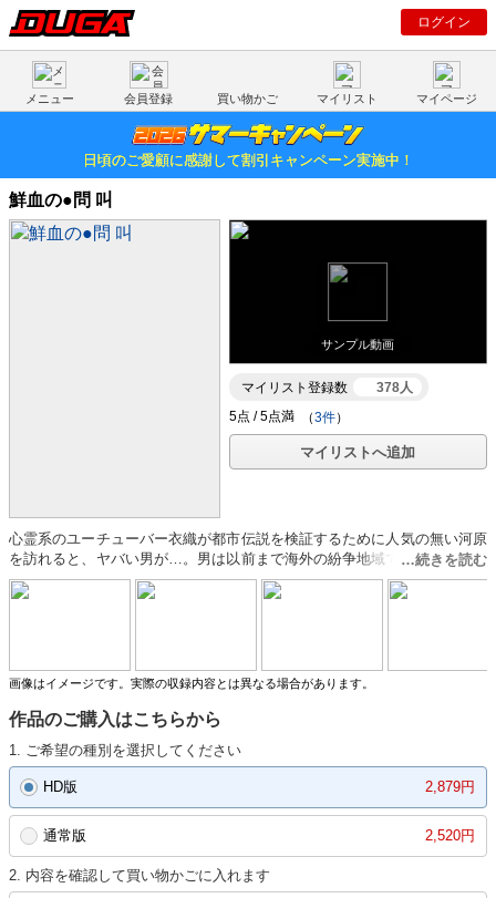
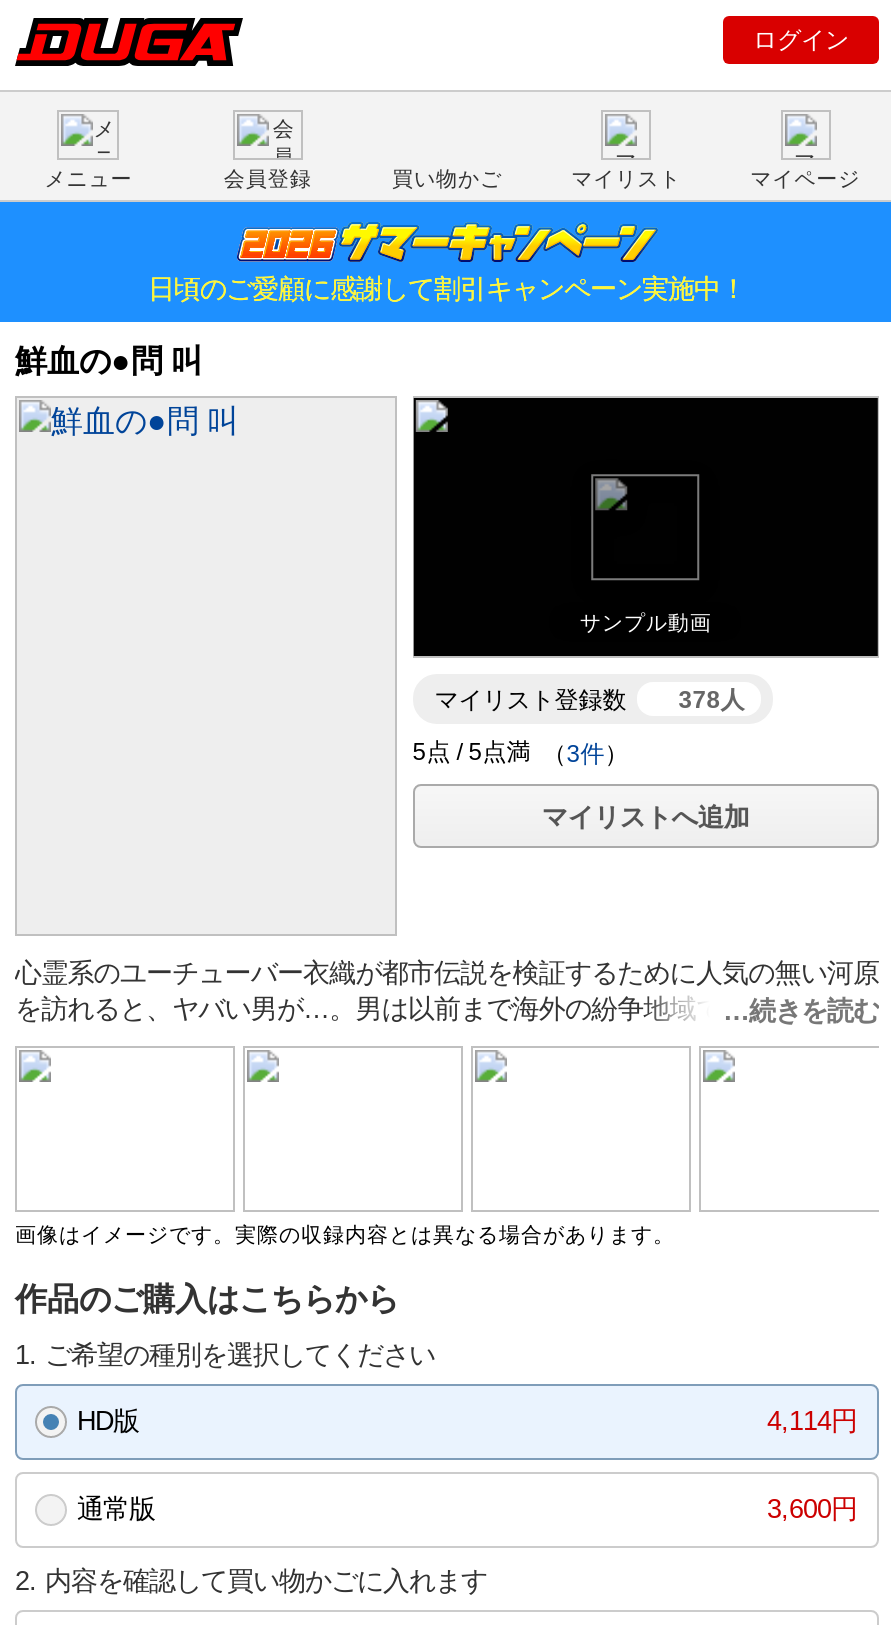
[425,778,475,795] 2,879円 -> [767,1406,857,1436] 4,114円
[425,827,475,844] 2,520円 -> [767,1494,857,1524] 3,600円

